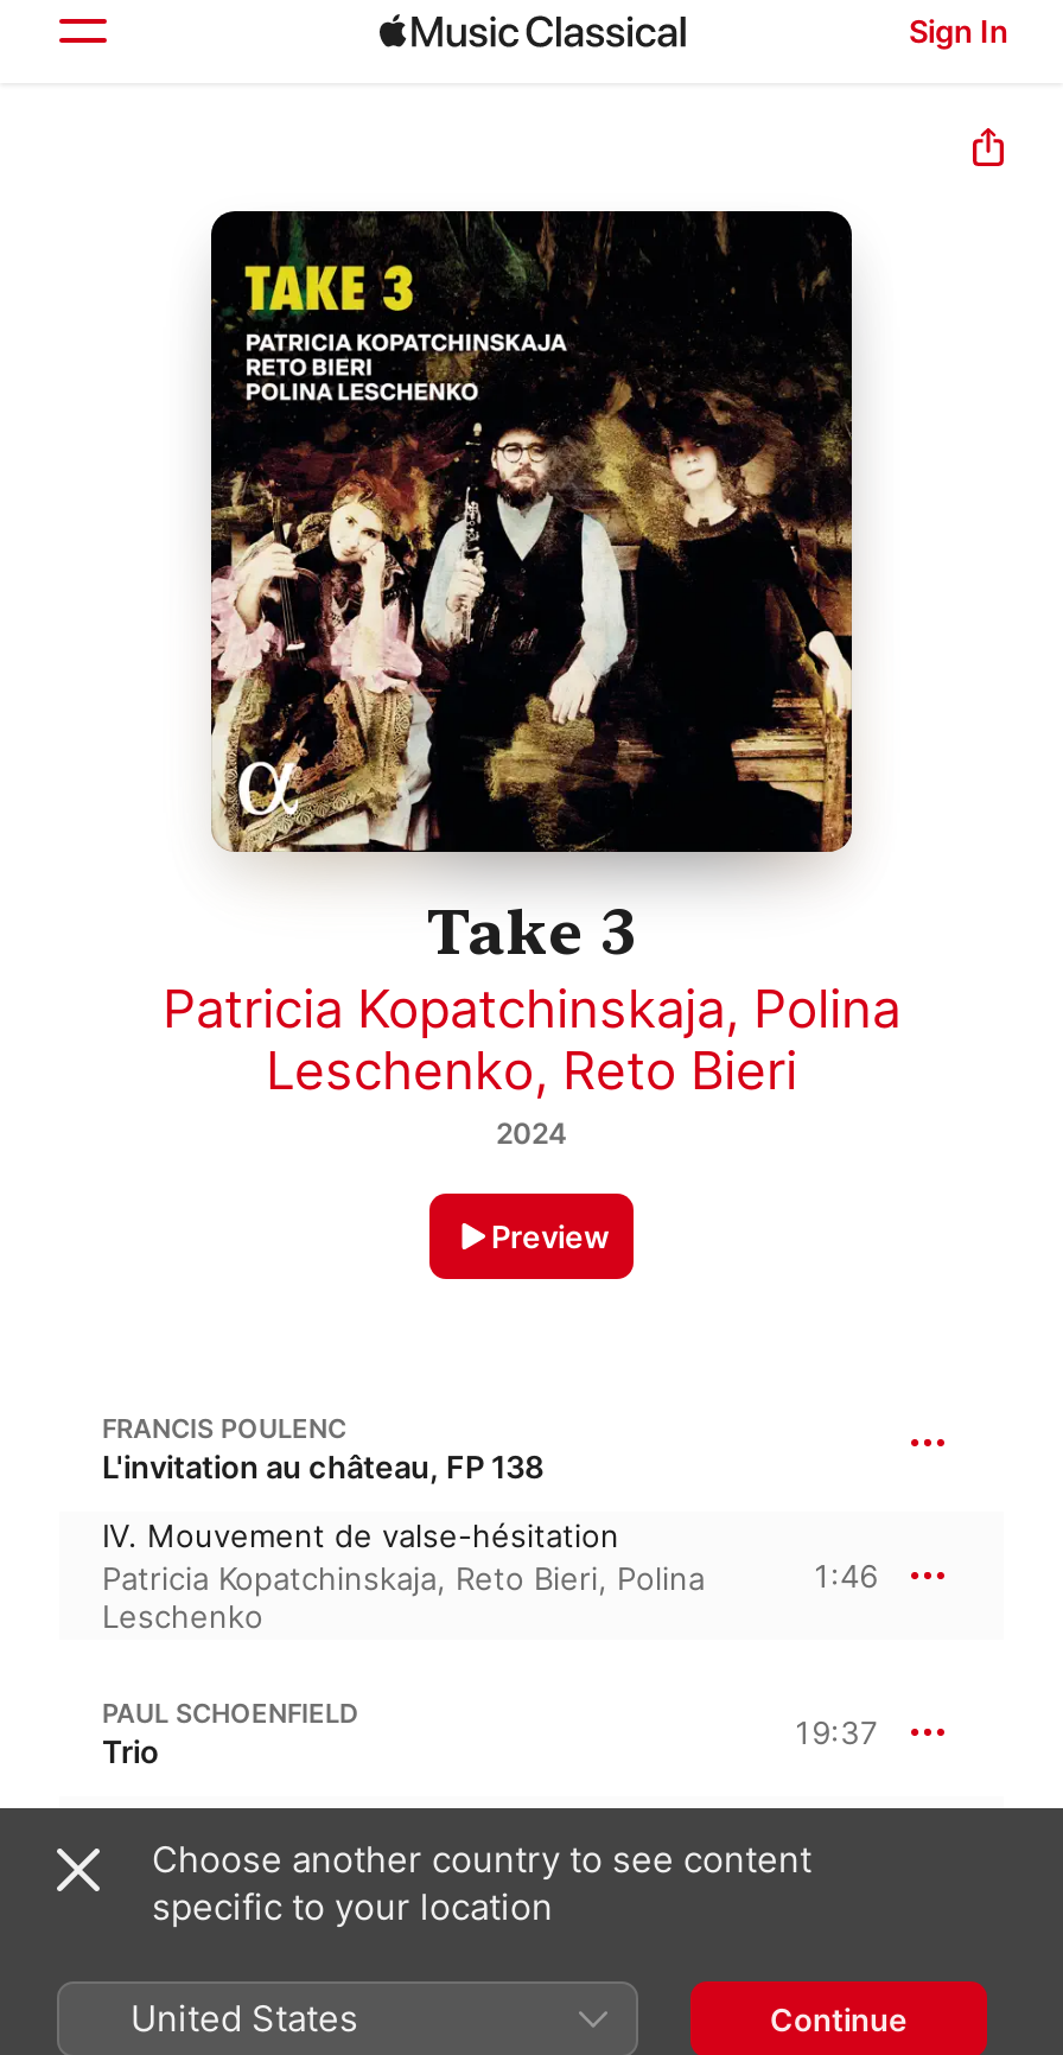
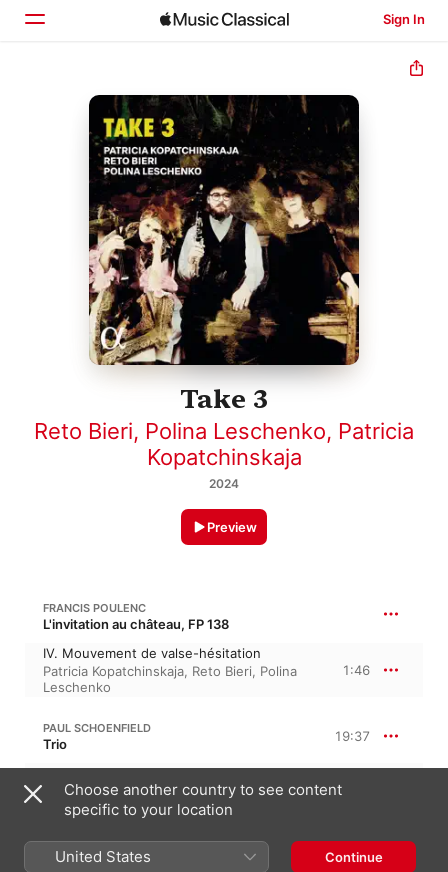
[163,979,900,1102] Patricia Kopatchinskaja, Polina | Leschenko, Reto Bieri -> [34,418,414,470] Reto Bieri, Polina Leschenko, Patricia | Kopatchinskaja

